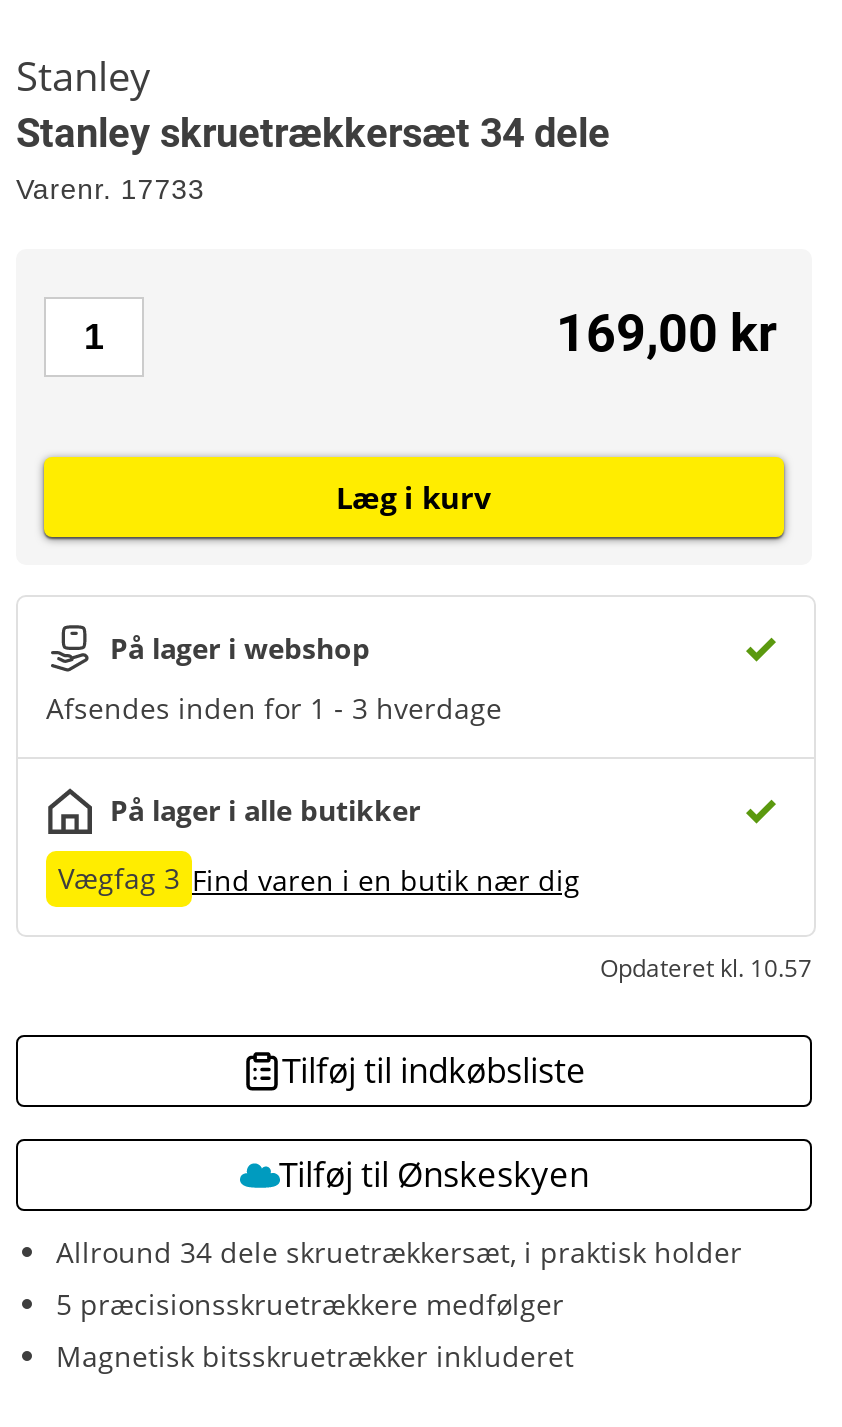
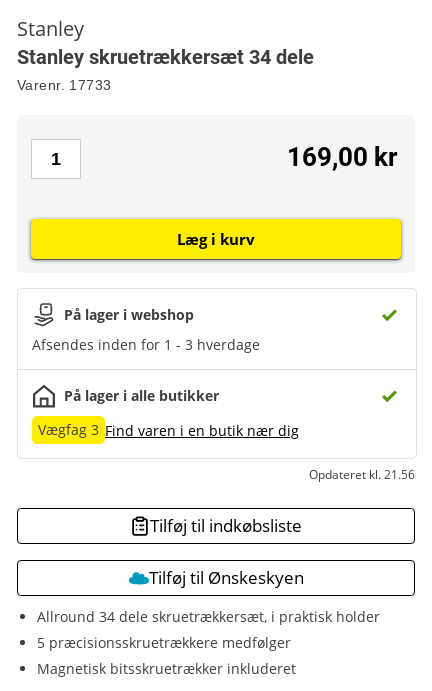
[600,951,812,985] Opdateret kl. 10.57 -> [309,466,415,483] Opdateret kl. 21.56

